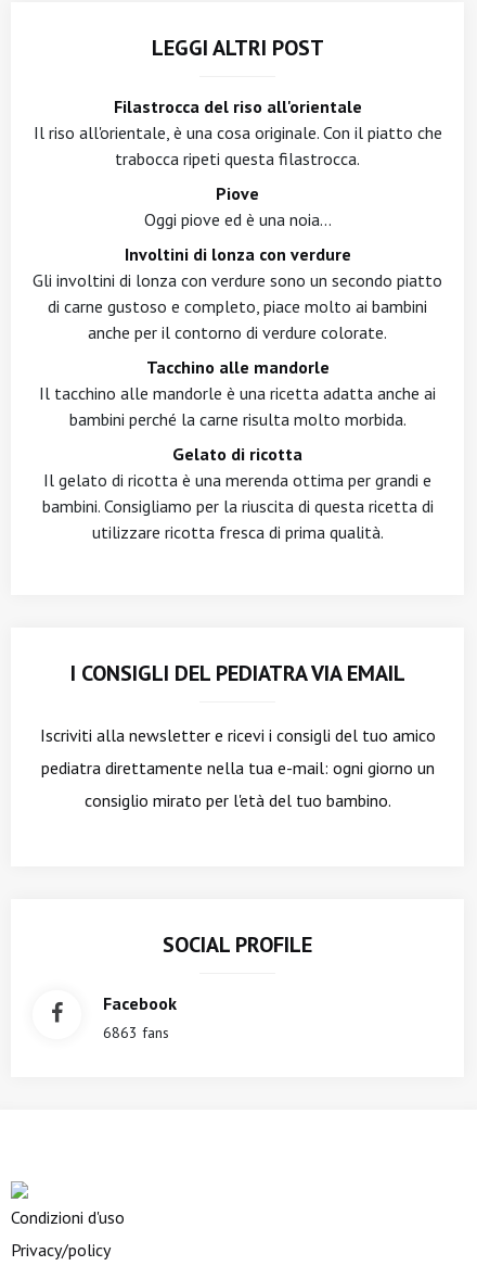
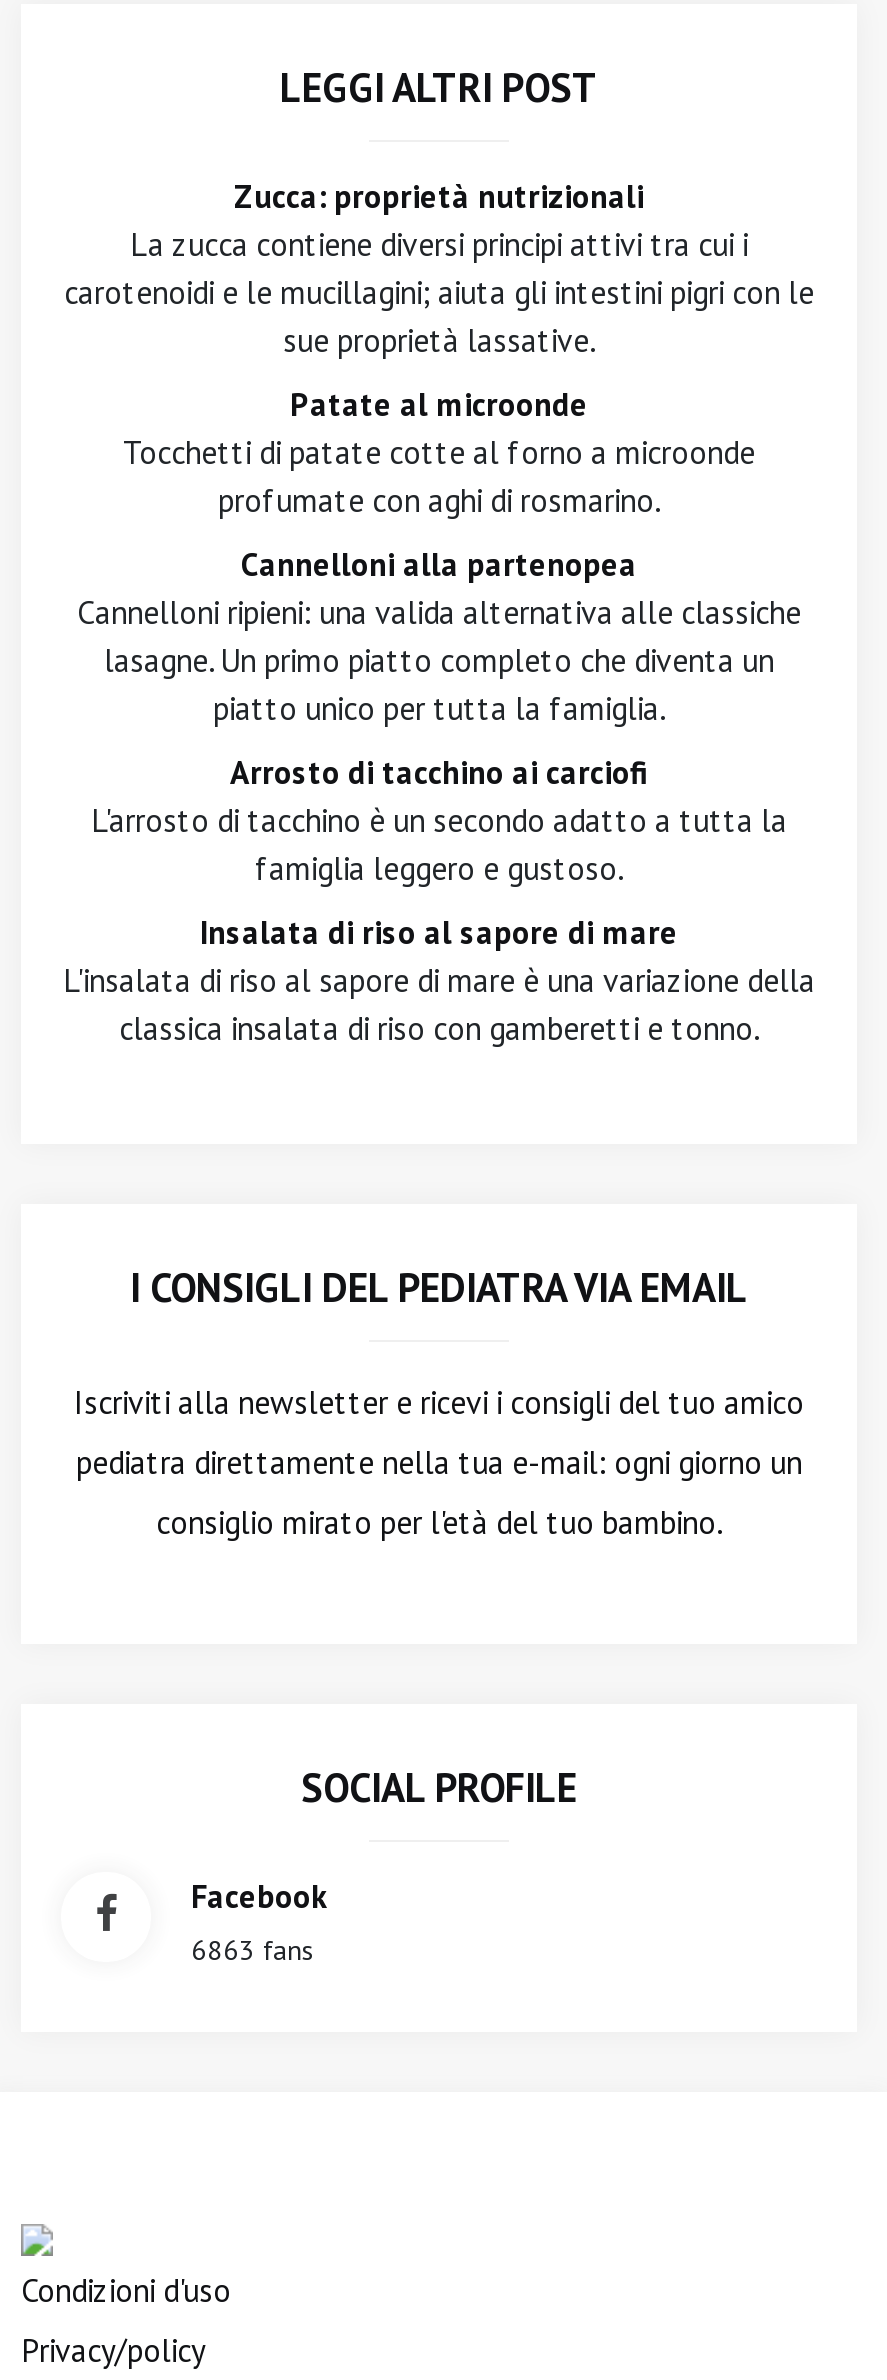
[33,96,442,169] Filastrocca del riso all'orientale | Il riso all'orientale, è una cosa originale. Con il piatto che | trabocca ripeti questa filastrocca. -> [64,176,814,360] Zucca: proprietà nutrizionali | La zucca contiene diversi principi attivi tra cui i | carotenoidi e le mucillagini; aiuta gli intestini pigri con le | sue proprietà lassative.
[144,182,331,230] Piove | Oggi piove ed è una noia... -> [123,384,755,520] Patate al microonde | Tocchetti di patate cotte al forno a microonde | profumate con aghi di rosmarino.
[33,243,442,343] Involtini di lonza con verdure | Gli involtini di lonza con verdure sono un secondo piatto | di carne gustoso e completo, piace molto ai bambini | anche per il contorno di verdure colorate. -> [77,544,801,728] Cannelloni alla partenopea | Cannelloni ripieni: una valida alternativa alle classiche | lasagne. Un primo piatto completo che diventa un | piatto unico per tutta la famiglia.
[39,356,436,430] Tacchino alle mandorle | Il tacchino alle mandorle è una ricetta adatta anche ai | bambini perché la carne risulta molto morbida. -> [91,752,787,888] Arrosto di tacchino ai carciofi | L'arrosto di tacchino è un secondo adatto a tutta la | famiglia leggero e gustoso.
[42,443,433,543] Gelato di ricotta | Il gelato di ricotta è una merenda ottima per grandi e | bambini. Consigliamo per la riuscita di questa ricetta di | utilizzare ricotta fresca di prima qualità. -> [63,912,815,1048] Insalata di riso al sapore di mare | L'insalata di riso al sapore di mare è una variazione della | classica insalata di riso con gamberetti e tonno.

